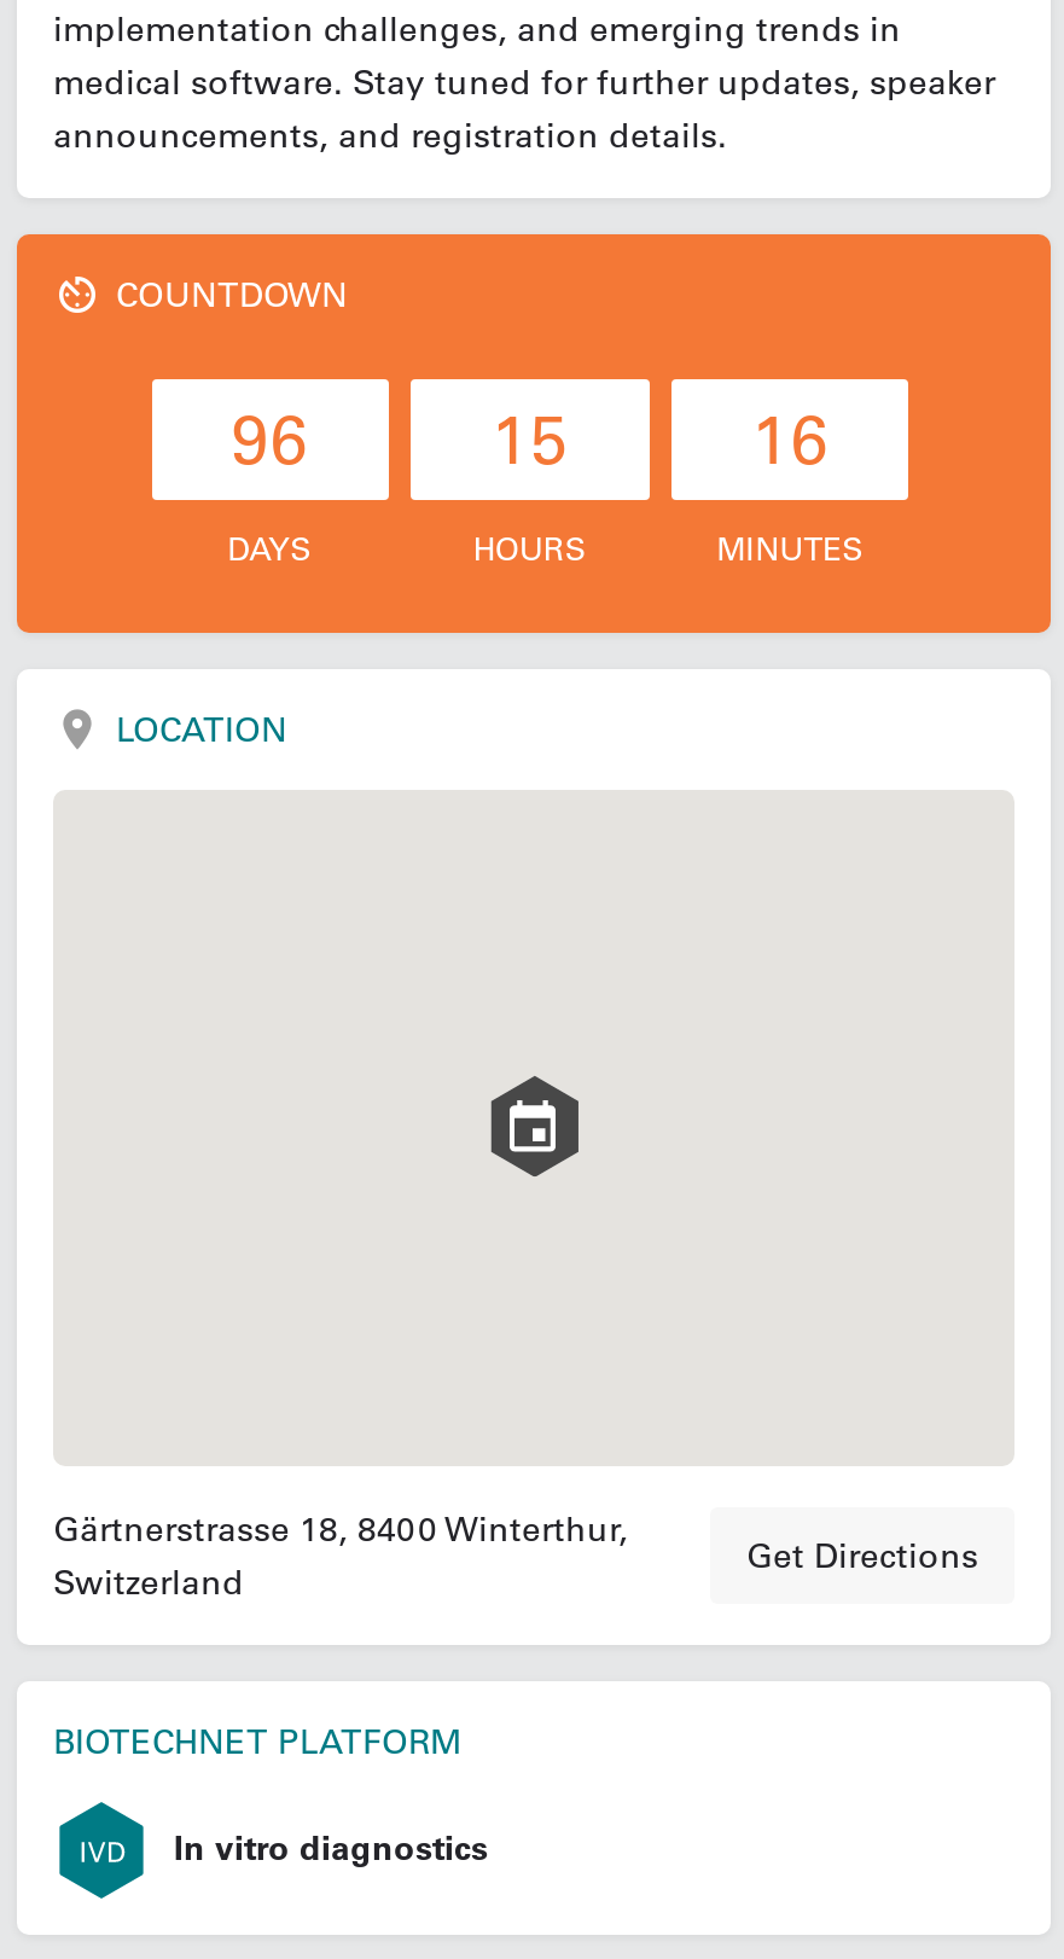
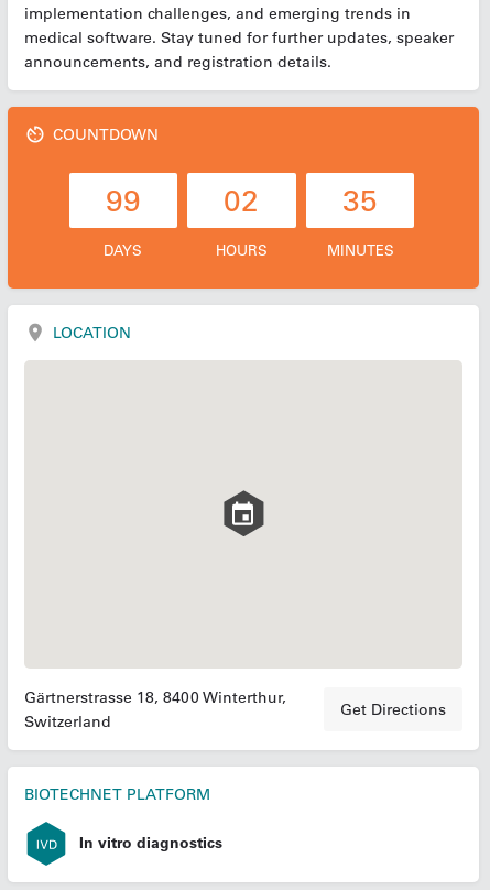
[231,398,308,480] 96 -> [105,182,141,219] 99
[491,398,569,480] 15 -> [224,182,259,219] 02
[752,398,829,480] 16 -> [343,182,378,219] 35

